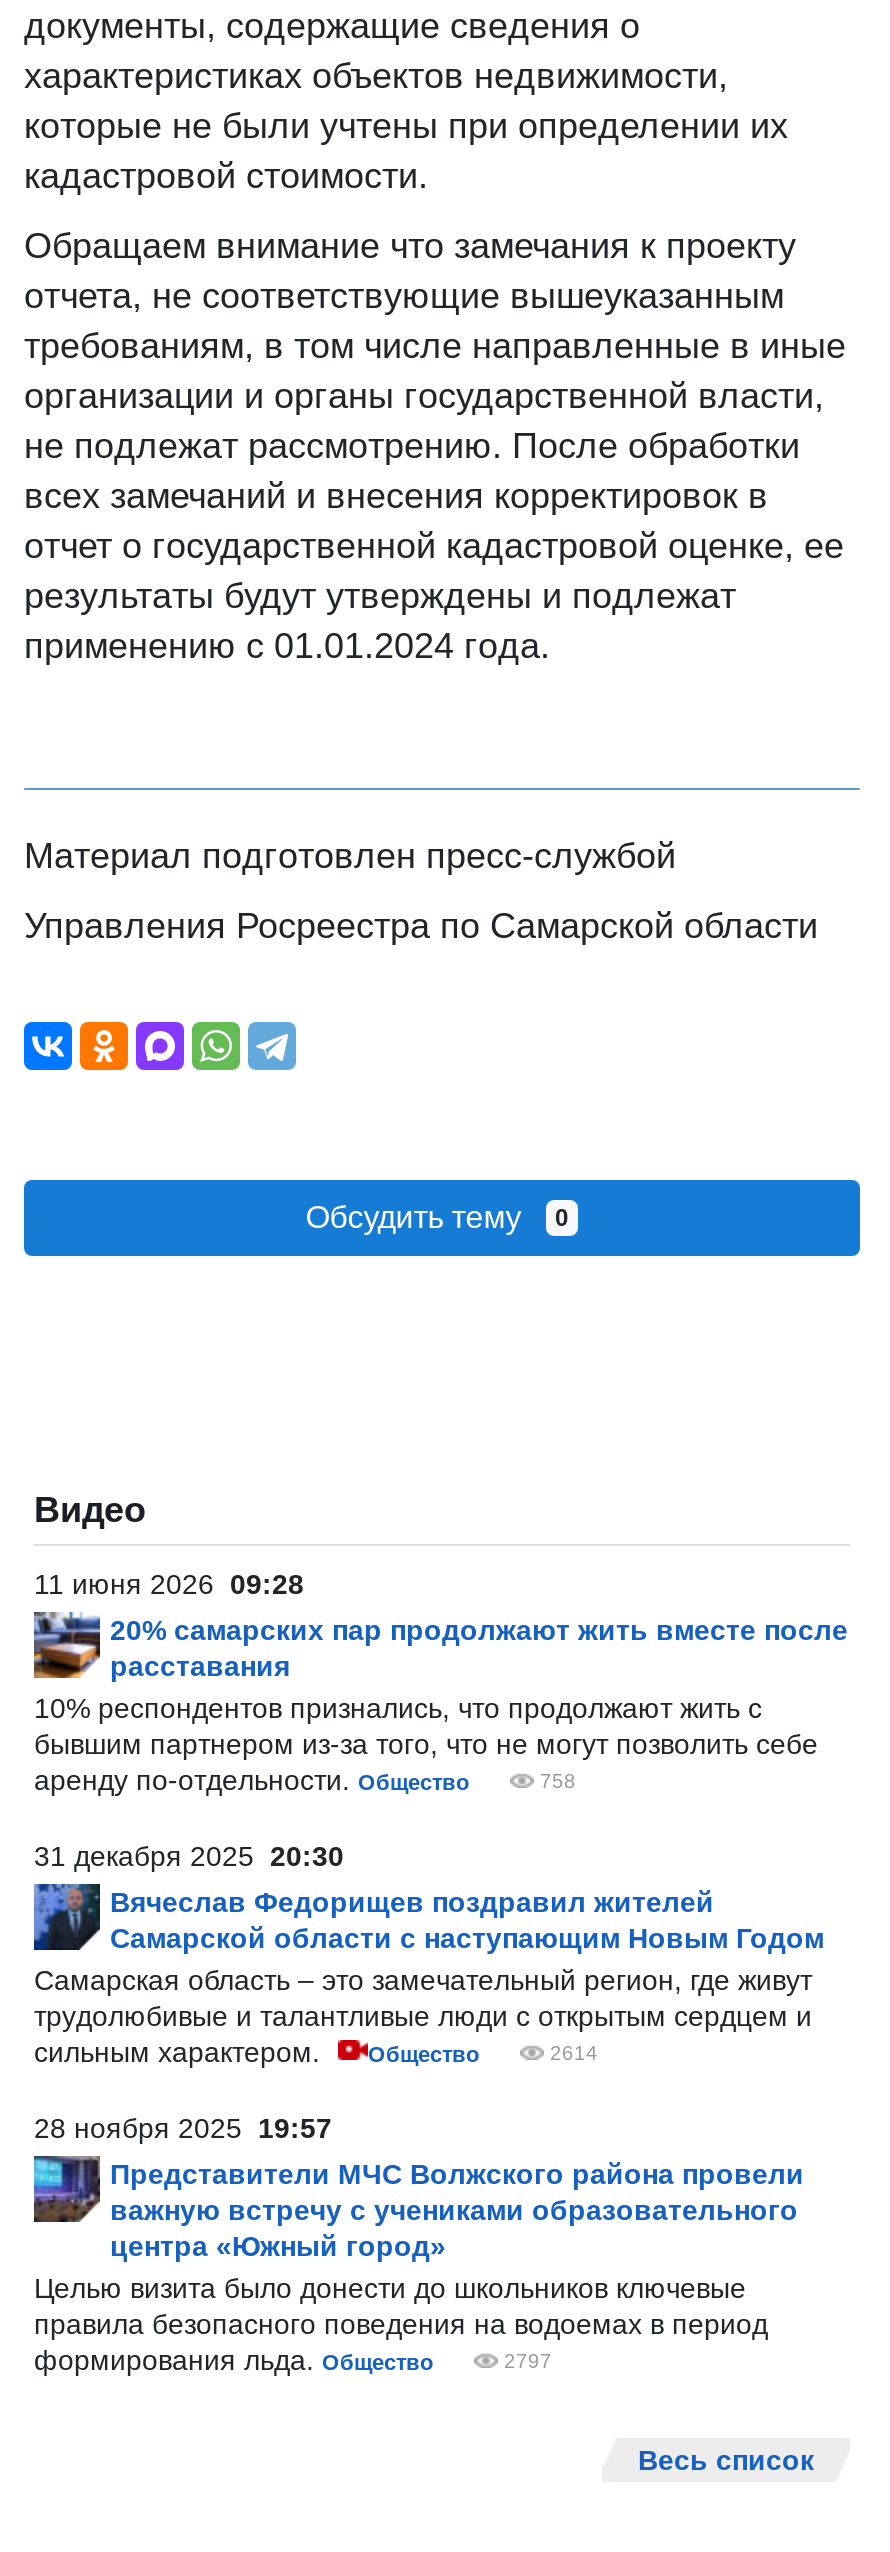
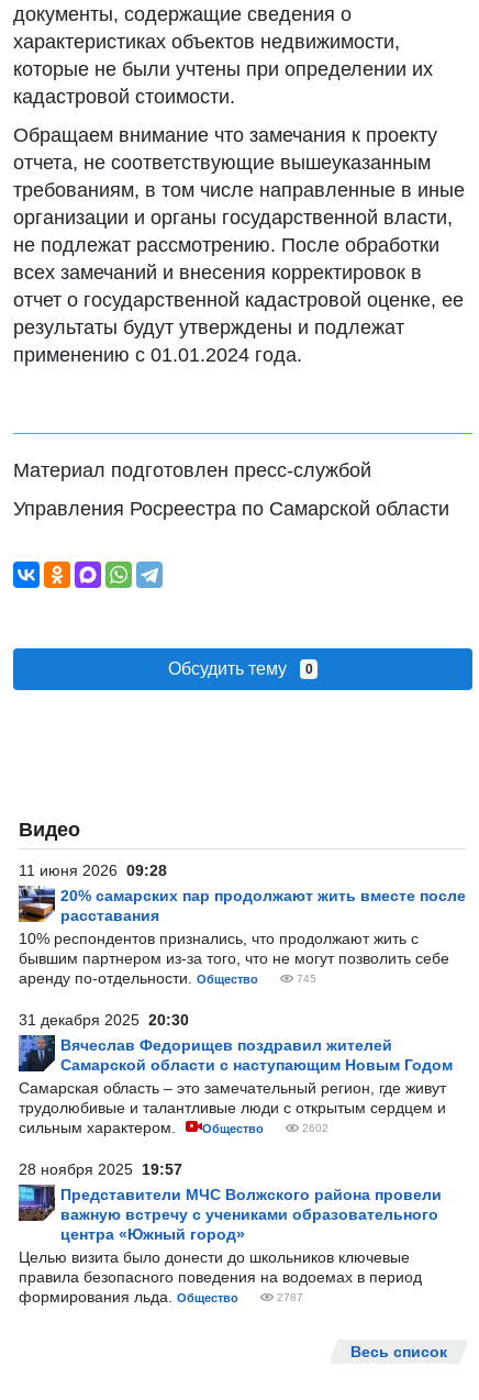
[540,1770,576,1792] 758 -> [297,973,316,985] 745
[550,2042,598,2064] 2614 -> [302,1122,328,1134] 2602
[504,2350,552,2372] 2797 -> [277,1291,303,1303] 2787

